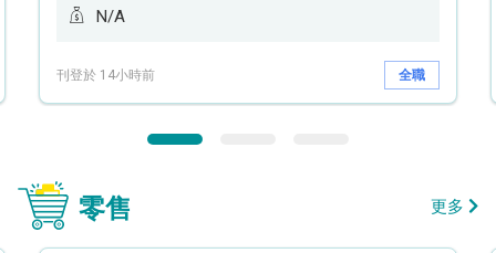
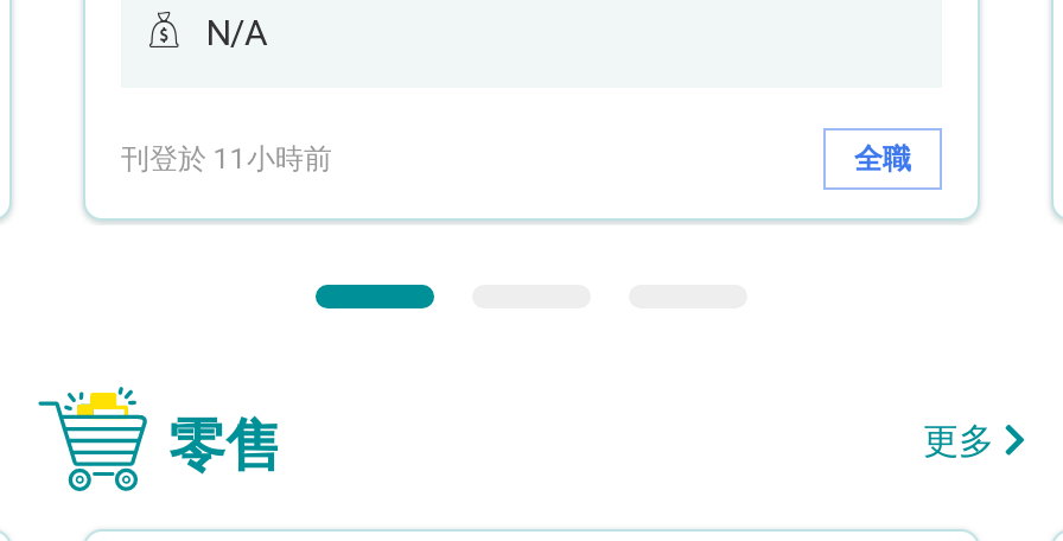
[56,67,155,82] 刊登於 14小時前 -> [121,141,332,174] 刊登於 11小時前

